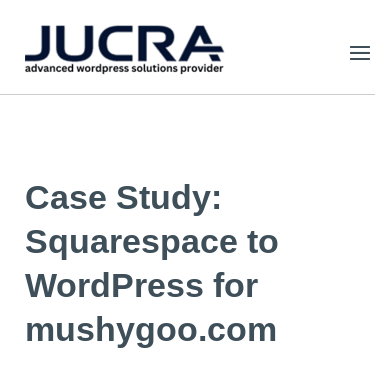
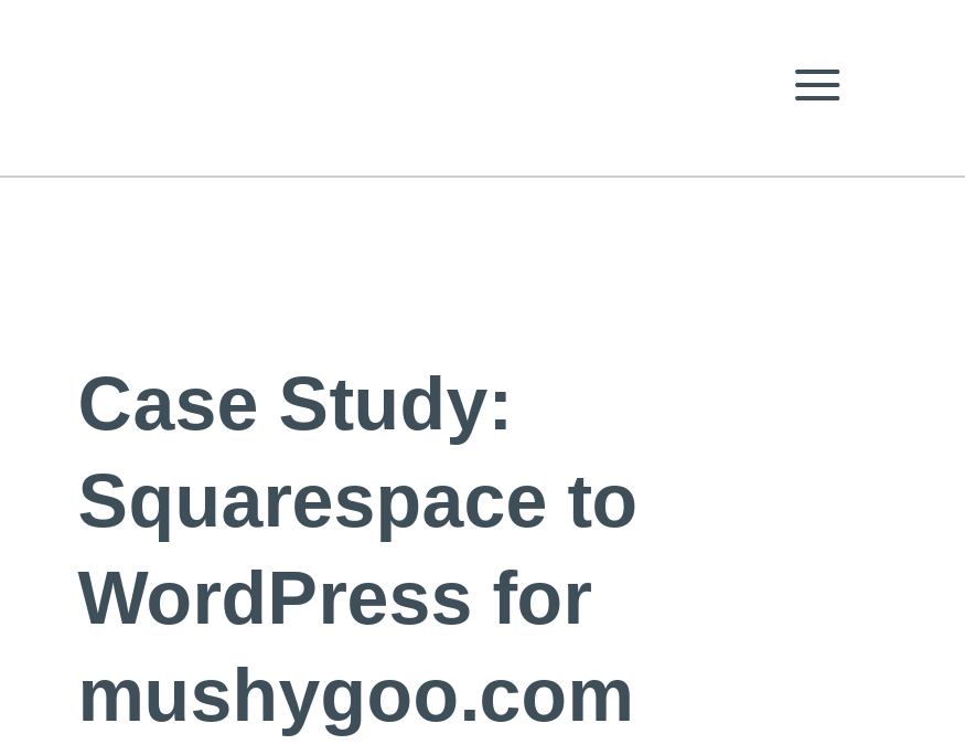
[24,24,225,75] [image] -> none

